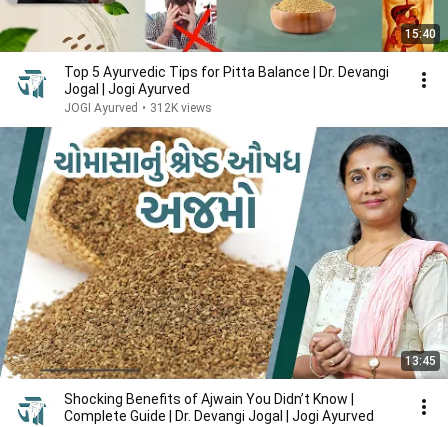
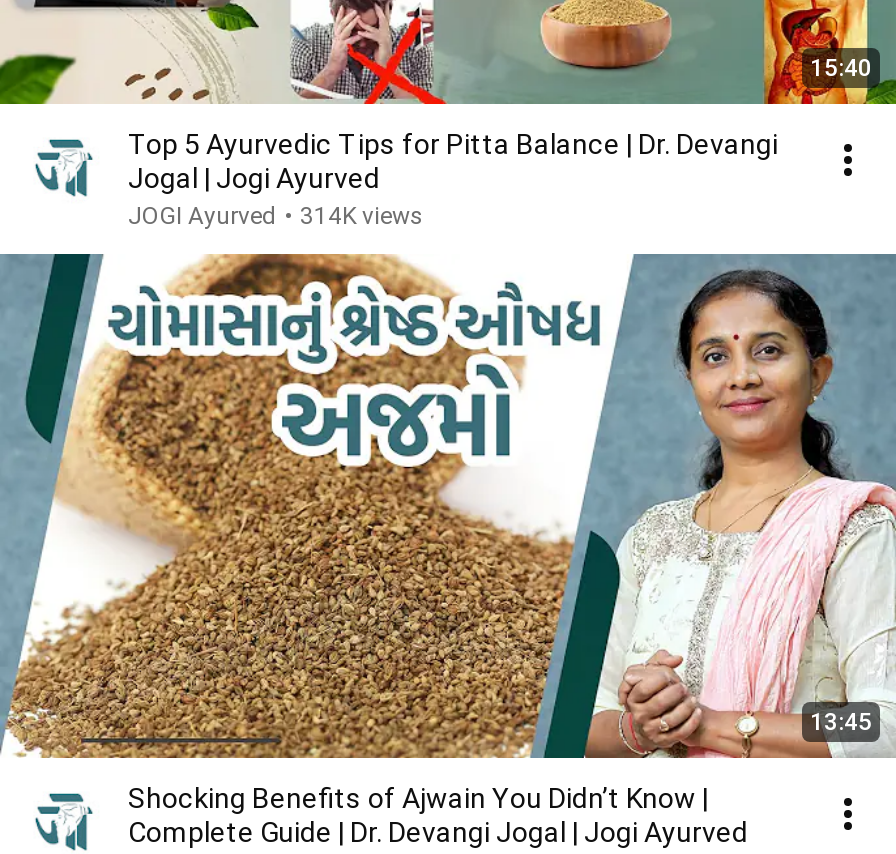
[64,101,212,115] JOGI Ayurved • 312K views -> [128,202,424,230] JOGI Ayurved • 314K views

